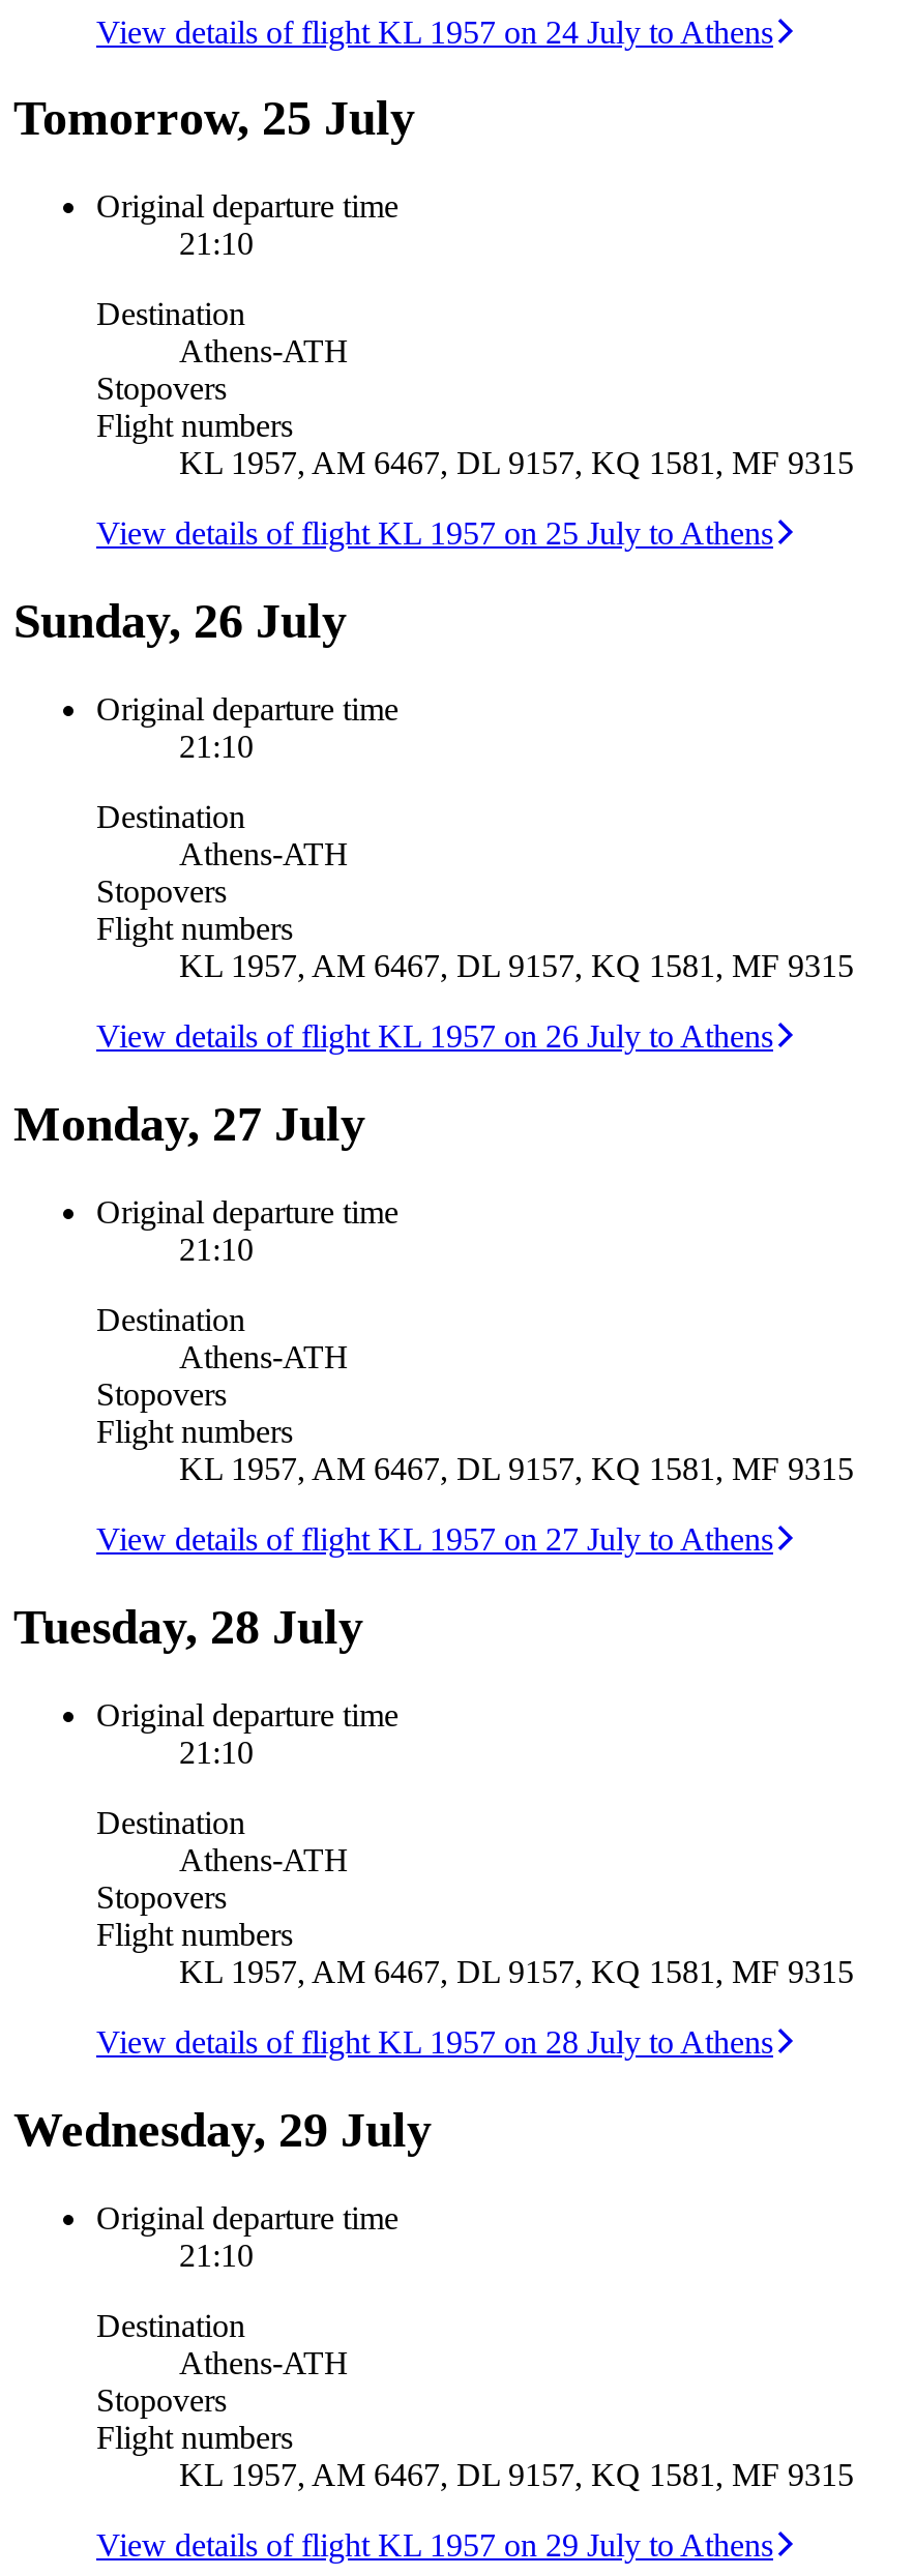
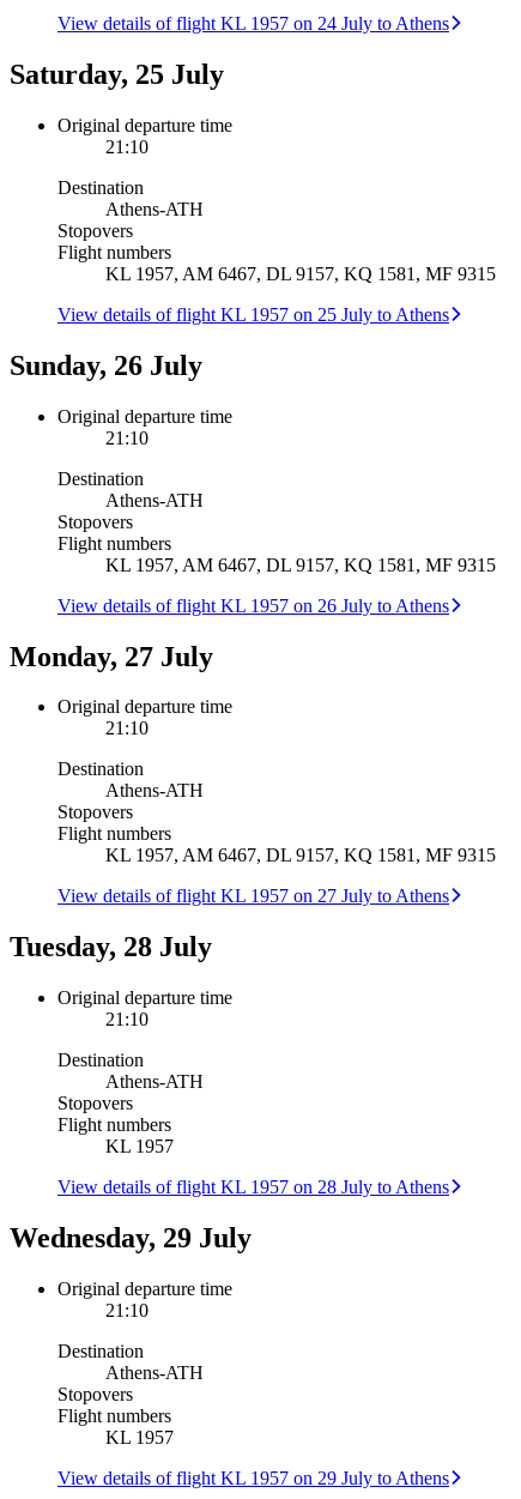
[13,92,415,146] Tomorrow, 25 July -> [10,59,224,90] Saturday, 25 July
[179,1953,854,1989] KL 1957, AM 6467, DL 9157, KQ 1581, MF 9315 -> [105,1136,174,1157] KL 1957
[179,2456,854,2491] KL 1957, AM 6467, DL 9157, KQ 1581, MF 9315 -> [105,1427,174,1447] KL 1957

